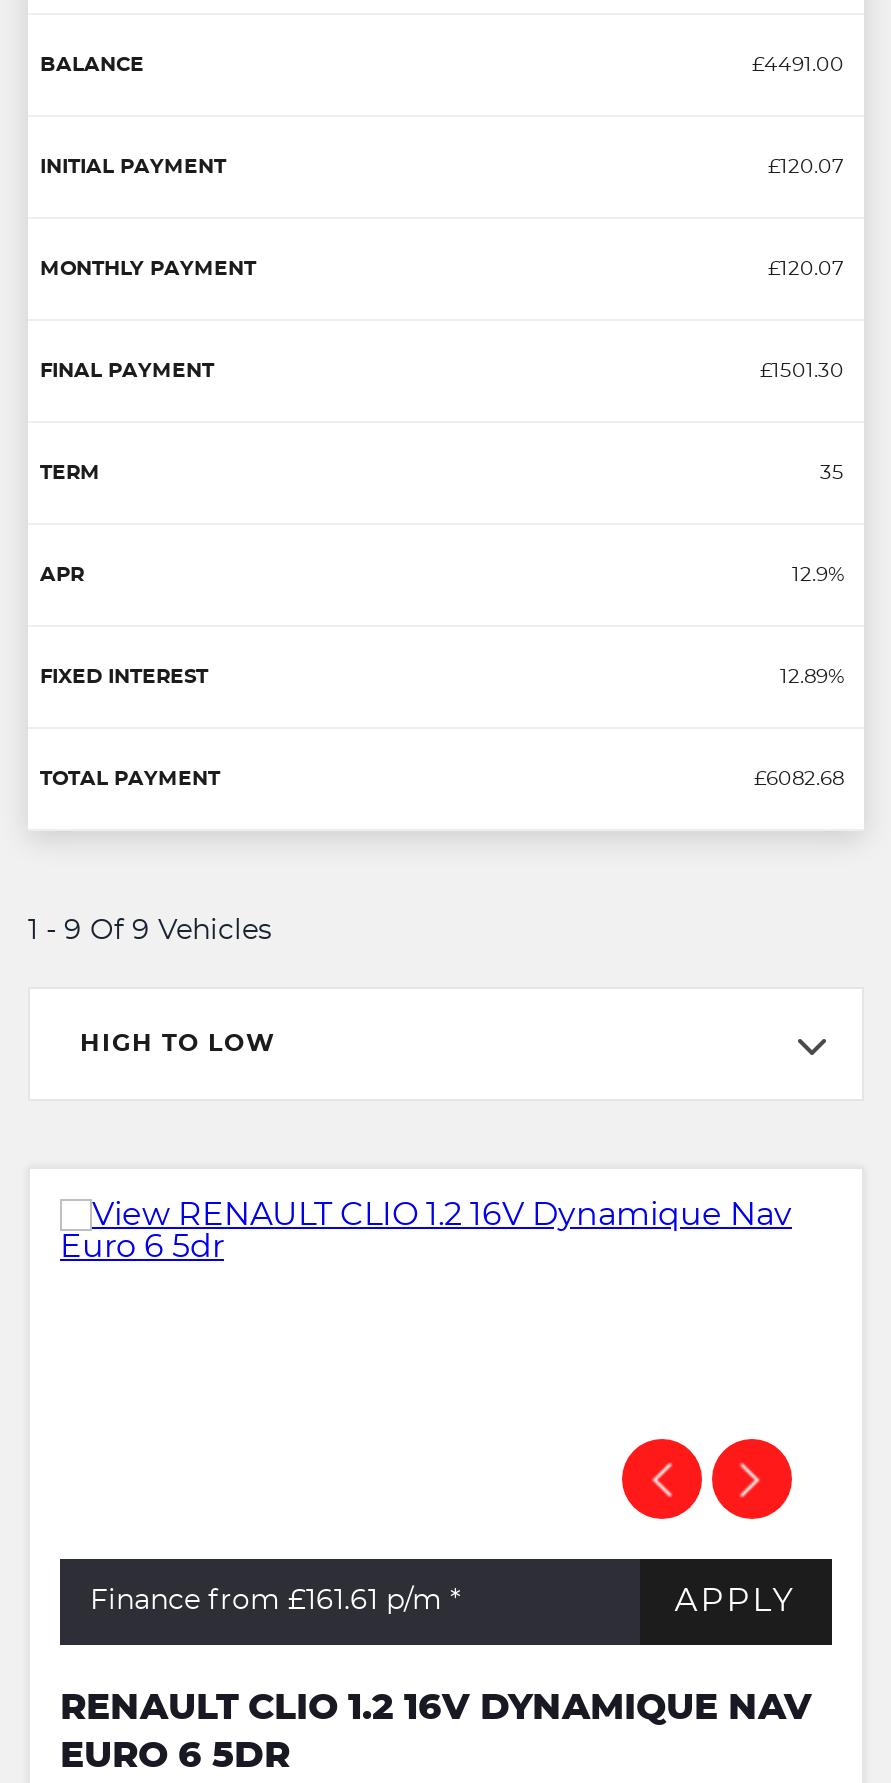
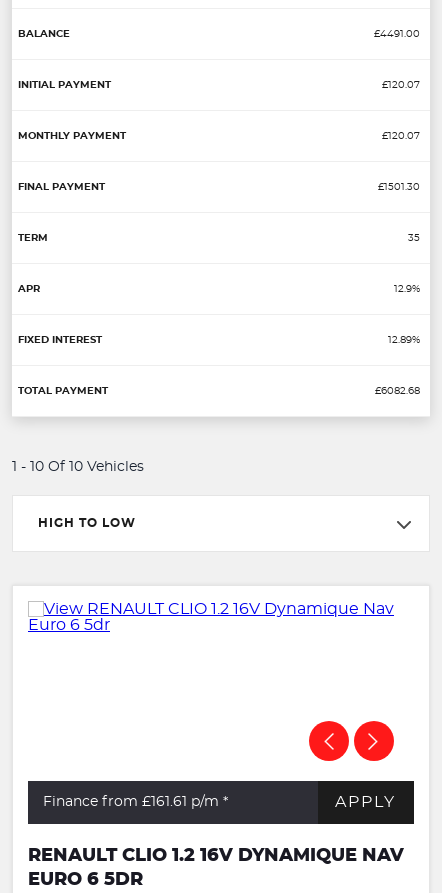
[28,916,272,944] 1 - 9 Of 9 Vehicles -> [12,459,144,473] 1 - 10 Of 10 Vehicles

